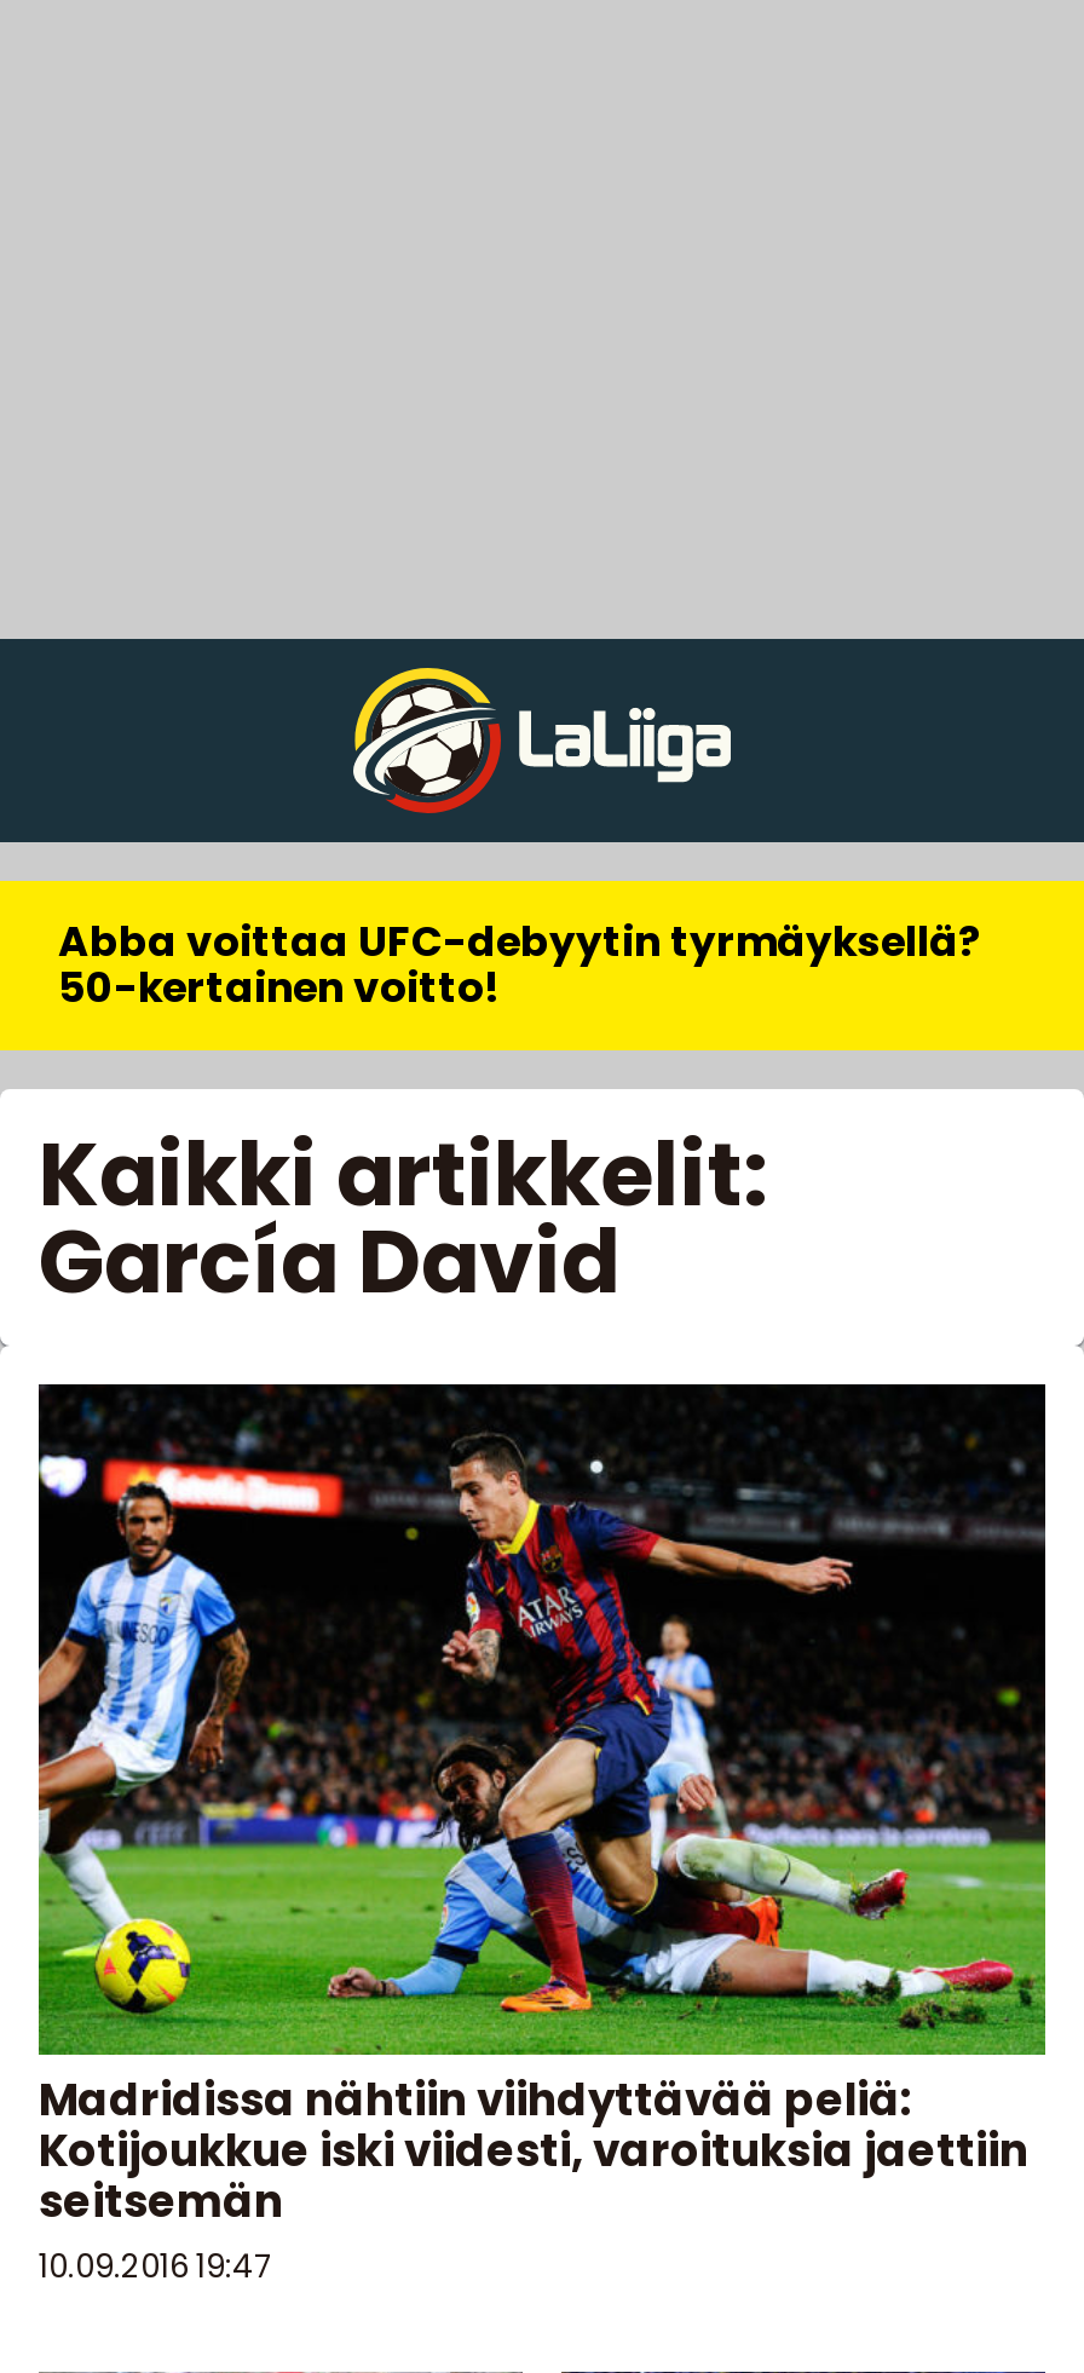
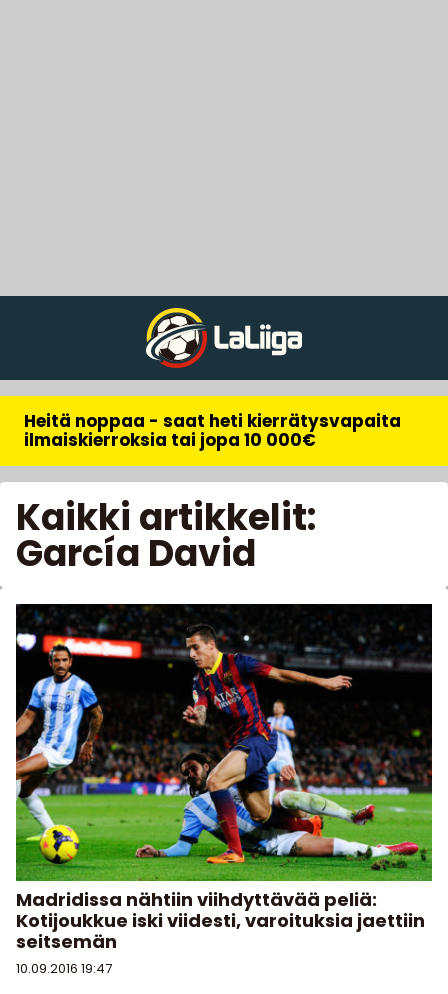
[58,912,982,1016] Abba voittaa UFC-debyytin tyrmäyksellä? | 50-kertainen voitto! -> [24,409,401,452] Heitä noppaa - saat heti kierrätysvapaita | ilmaiskierroksia tai jopa 10 000€

